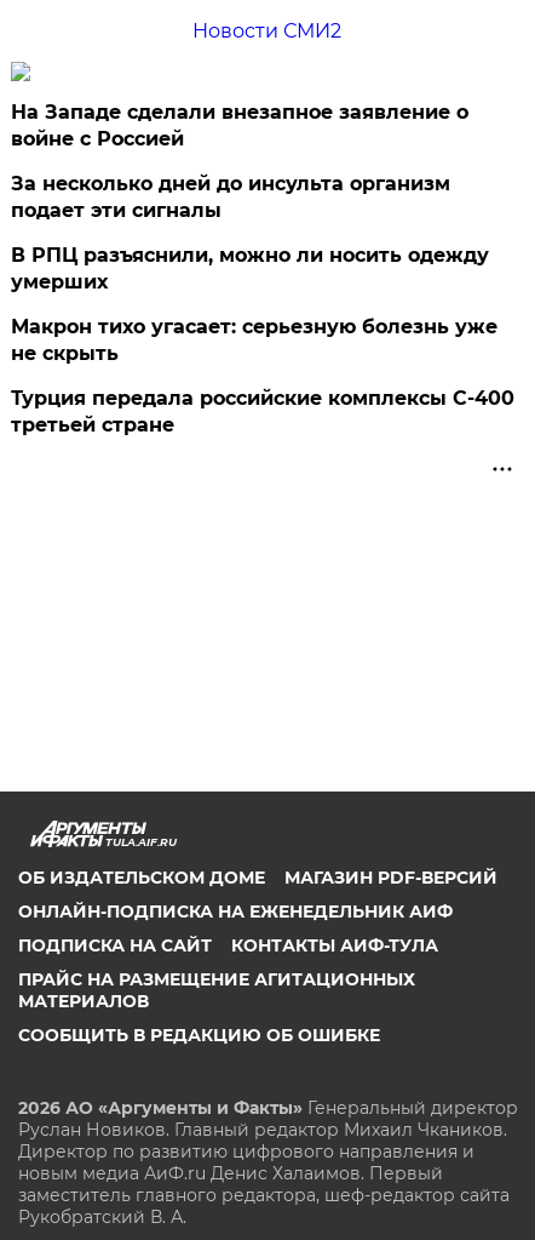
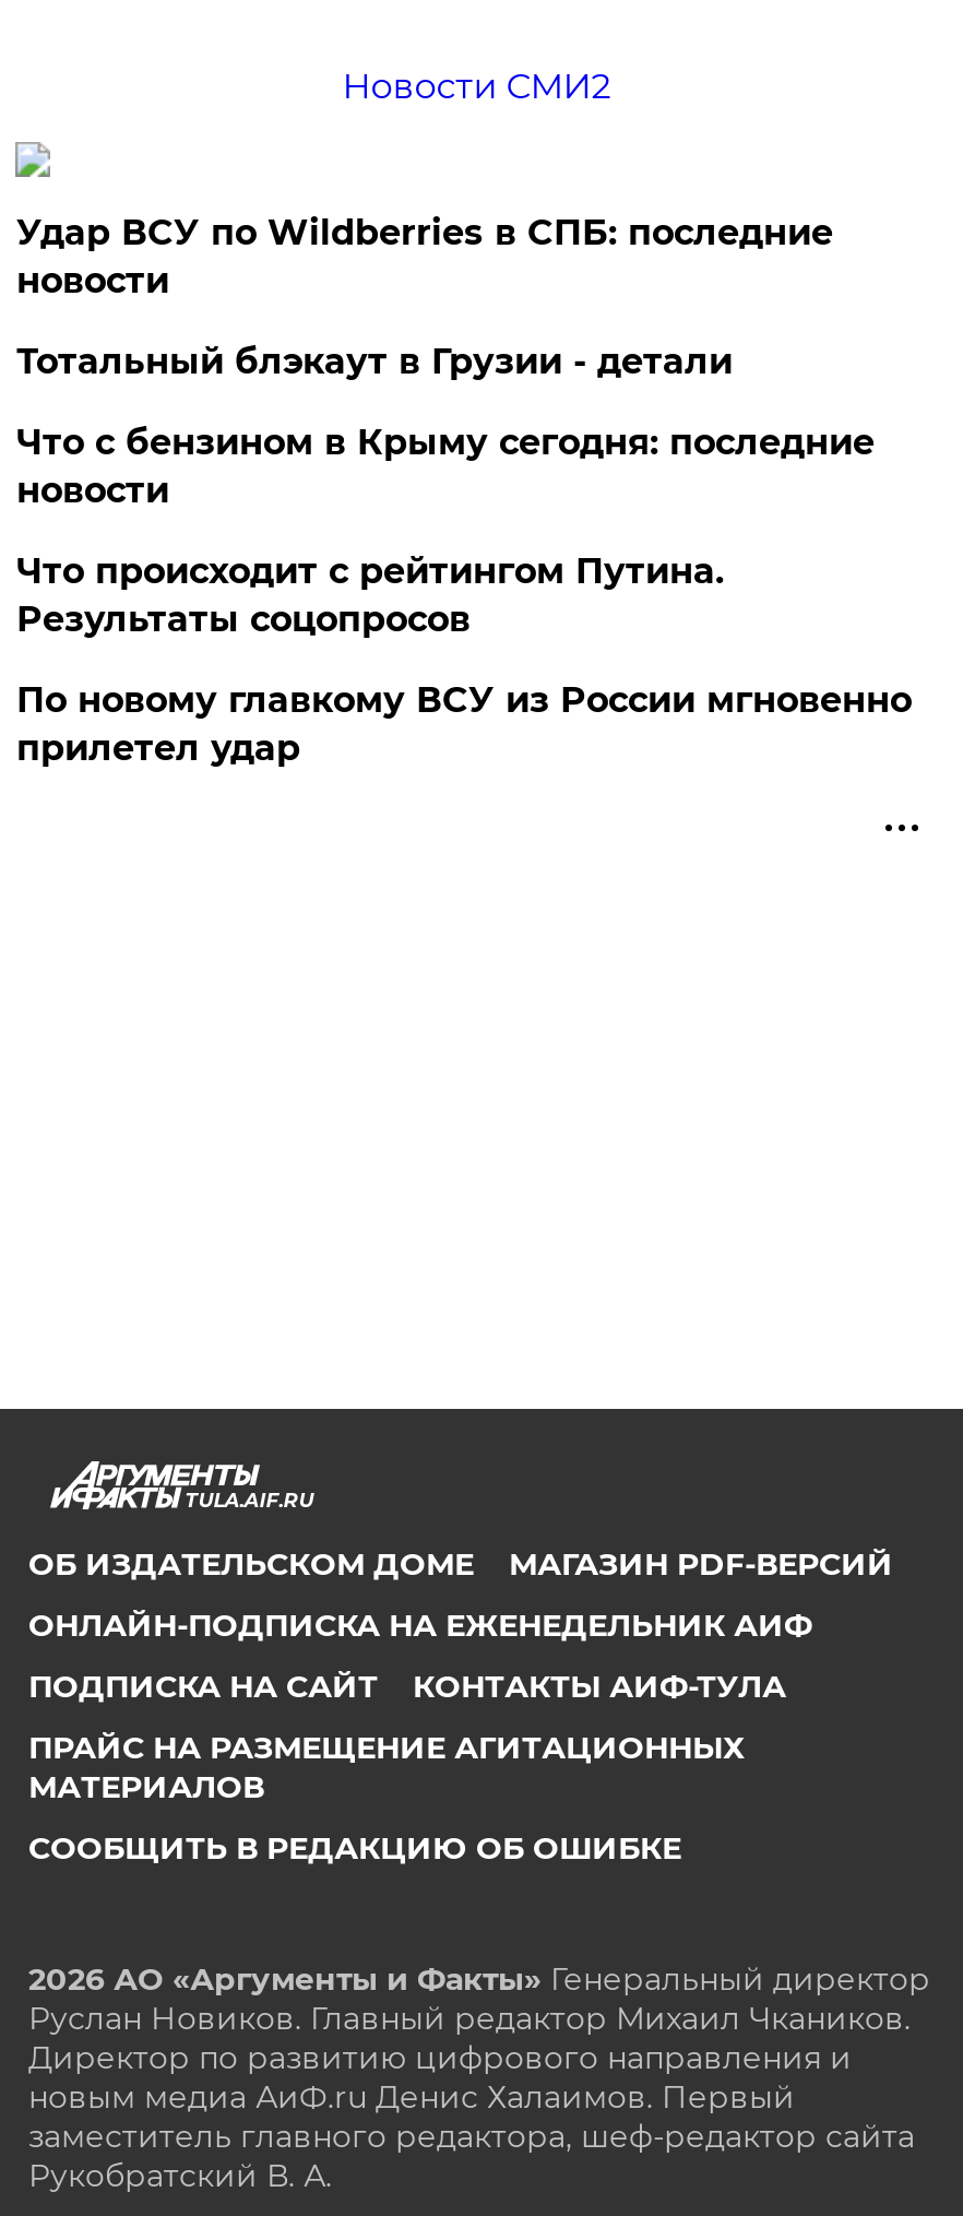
[11,101,469,150] На Западе сделали внезапное заявление о | войне с Россией -> [16,212,833,301] Удар ВСУ по Wildberries в СПБ: последние | новости
[11,172,451,222] За несколько дней до инсульта организм | подает эти сигналы -> [16,341,732,382] Тотальный блэкаут в Грузии - детали
[11,244,489,293] В РПЦ разъяснили, можно ли носить одежду | умерших -> [16,422,874,511] Что с бензином в Крыму сегодня: последние | новости
[11,315,498,365] Макрон тихо угасает: серьезную болезнь уже | не скрыть -> [16,550,724,640] Что происходит с рейтингом Путина. | Результаты соцопросов
[11,387,515,436] Турция передала российские комплексы С-400 | третьей стране -> [16,679,911,769] По новому главкому ВСУ из России мгновенно | прилетел удар

